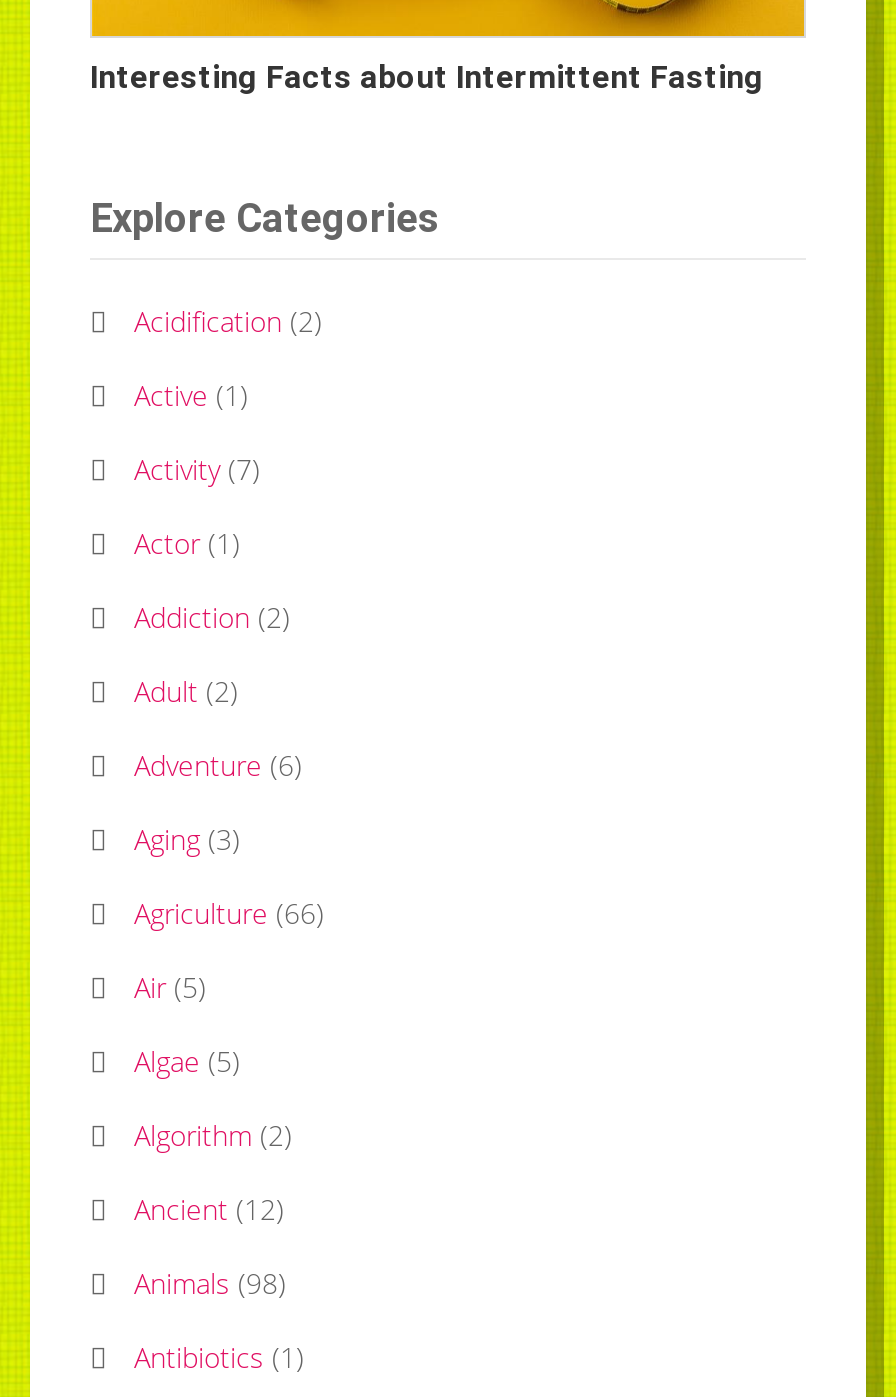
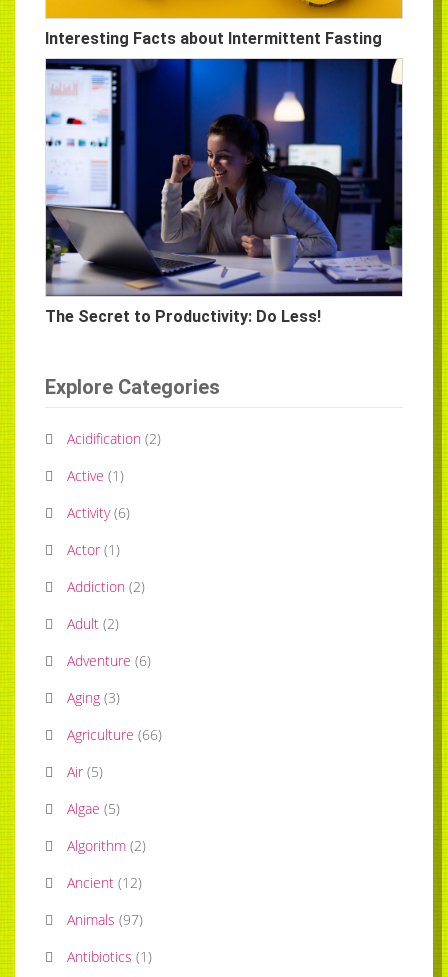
none -> [45,58,403,326] [image] | The Secret to Productivity: Do Less!
[134,450,260,488] Activity (7) -> [67,503,130,522] Activity (6)
[134,1264,286,1302] Animals (98) -> [67,910,143,929] Animals (97)

